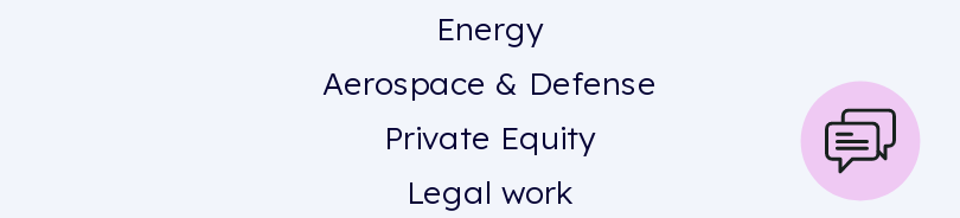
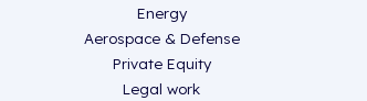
[800,81,921,201] [image] -> none

